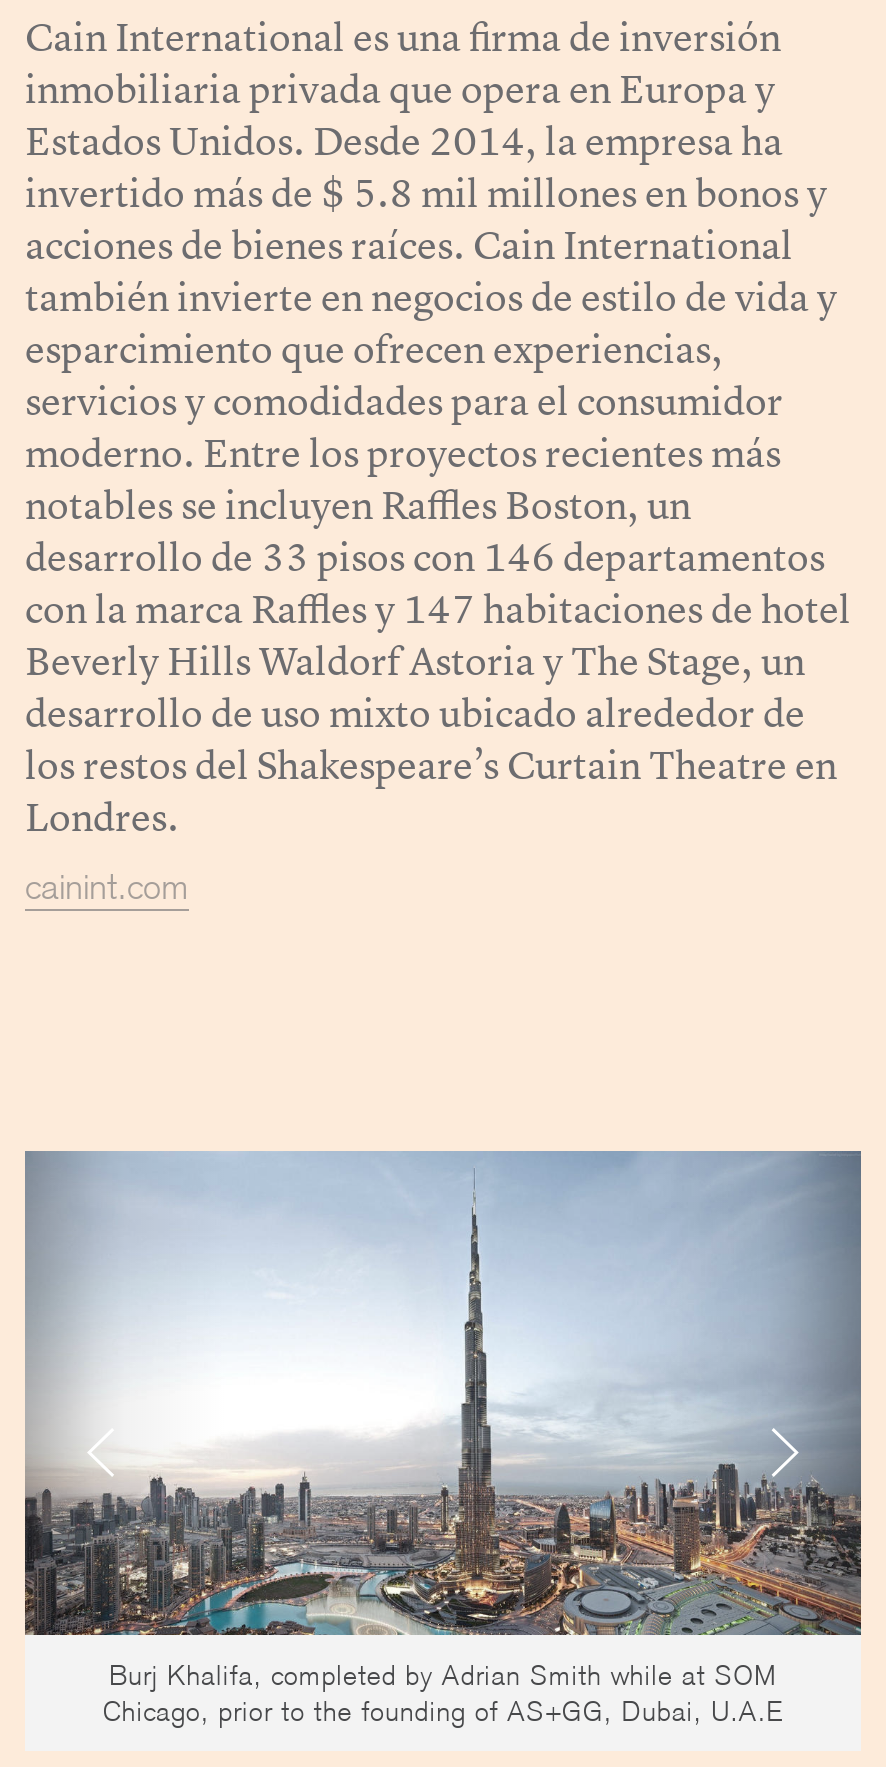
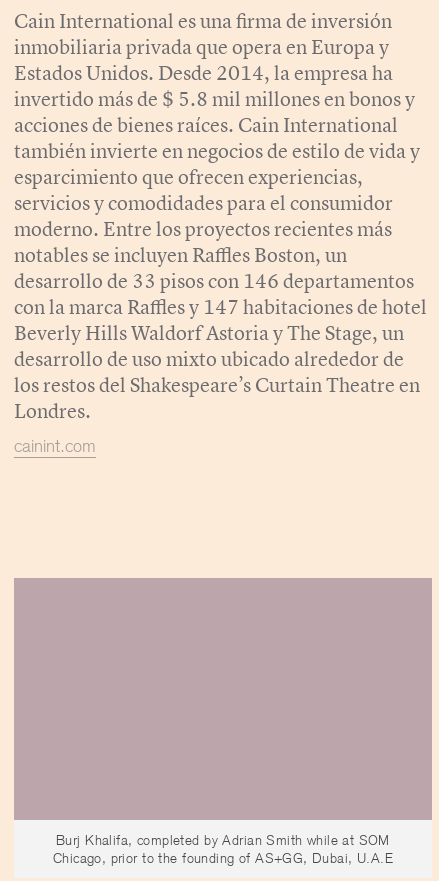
[25,1151,861,1637] [image] -> none

